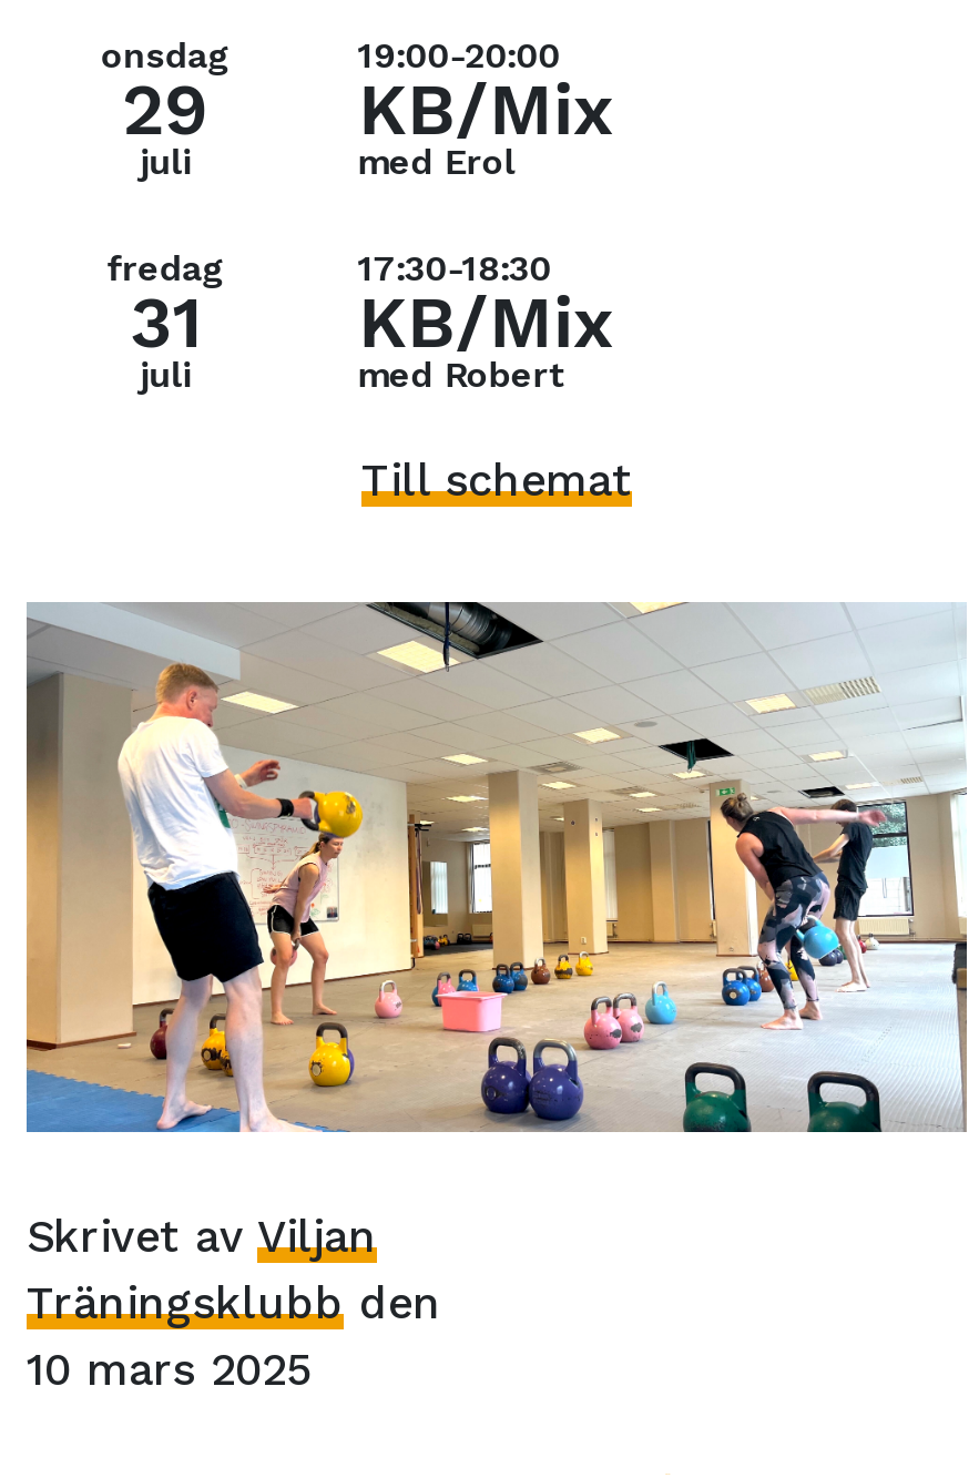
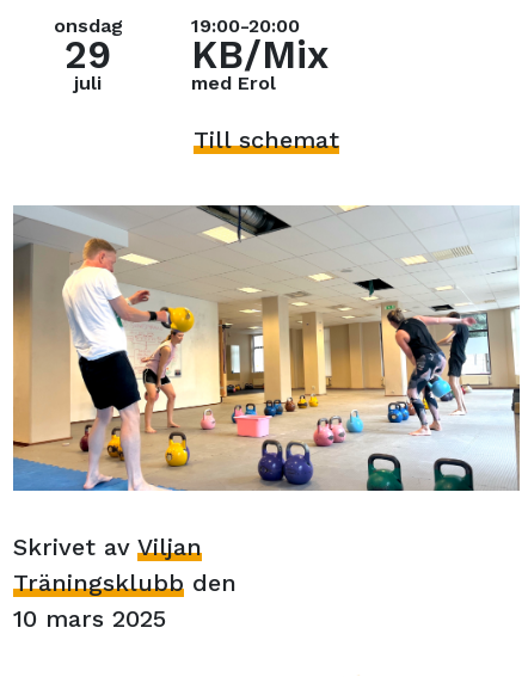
[107,248,224,397] fredag | 31 | juli -> none
[358,248,613,397] 17:30-18:30 | KB/Mix | med Robert -> none

